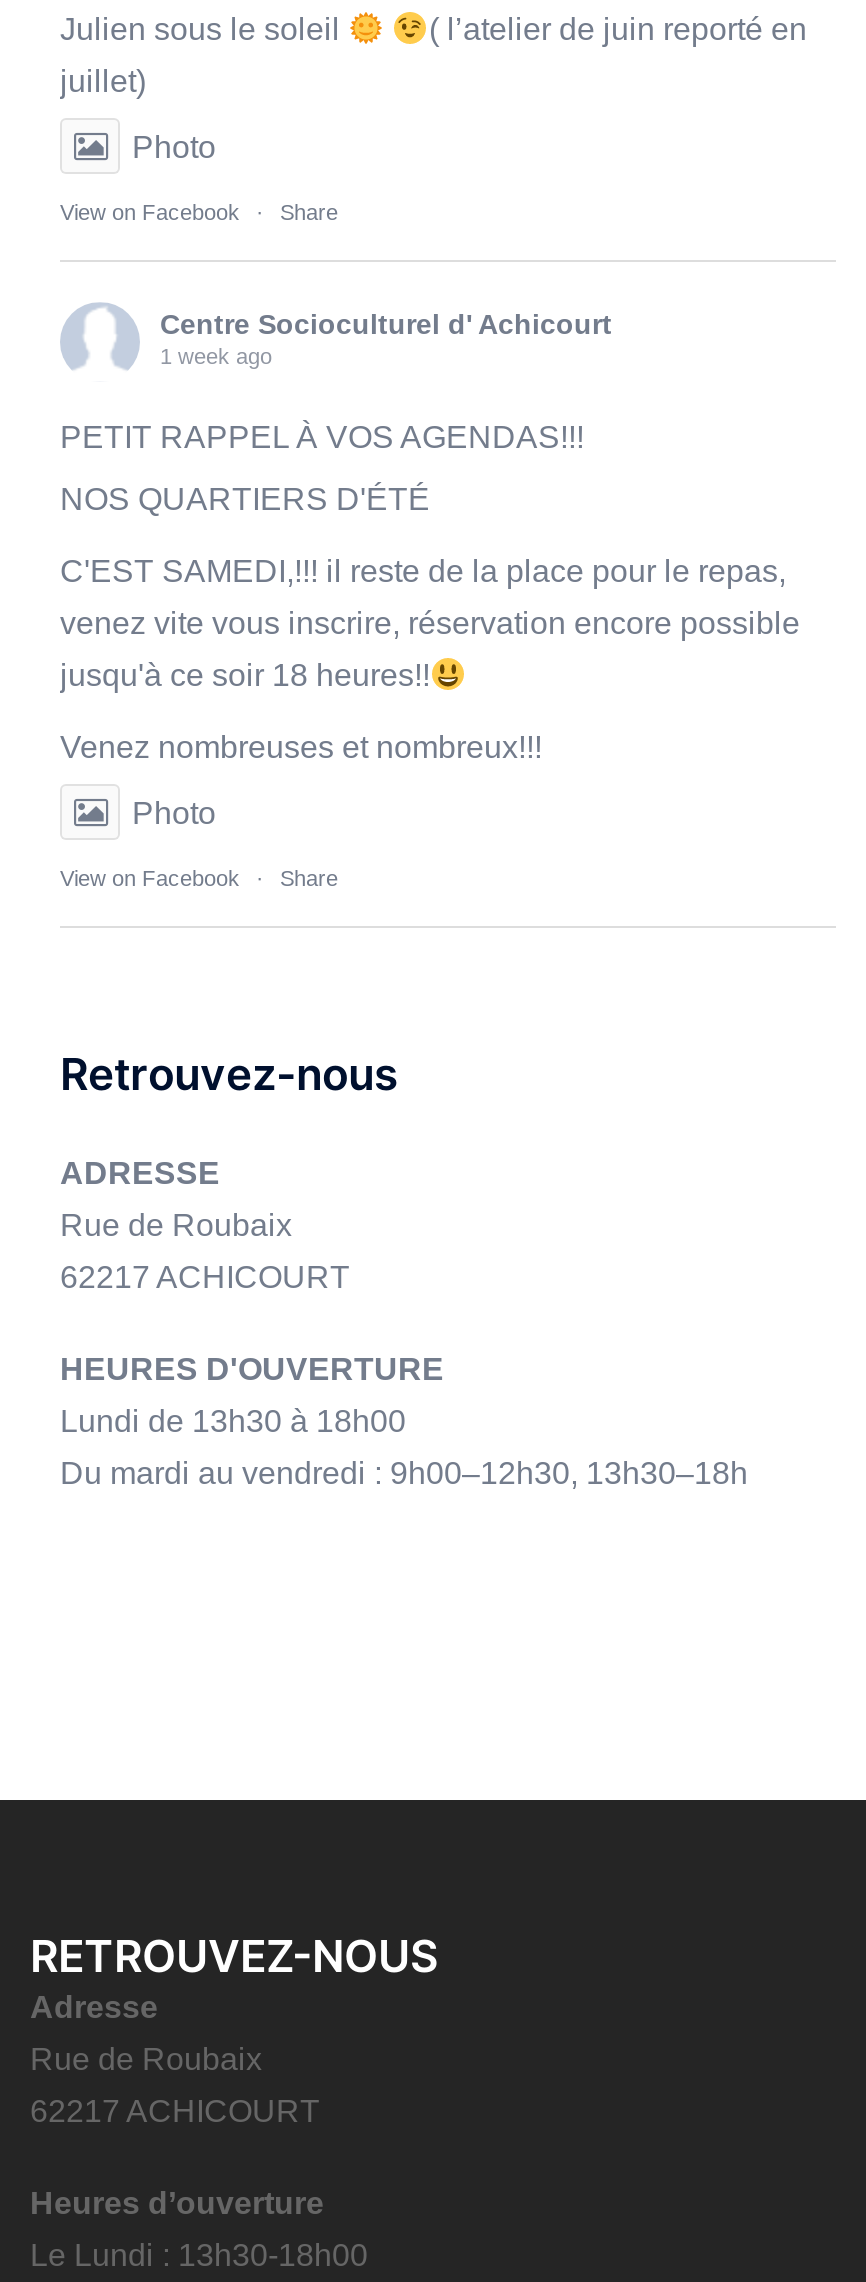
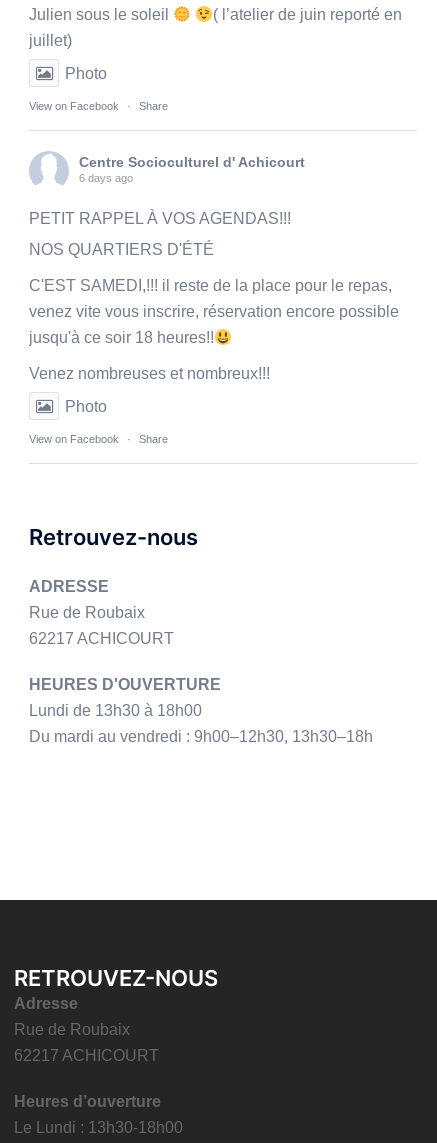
[160,345,272,369] 1 week ago -> [79,172,133,184] 6 days ago

